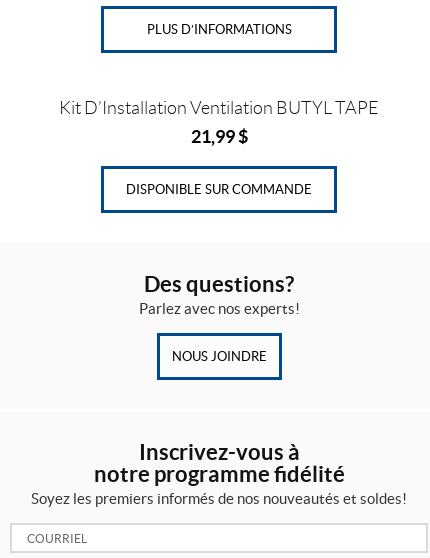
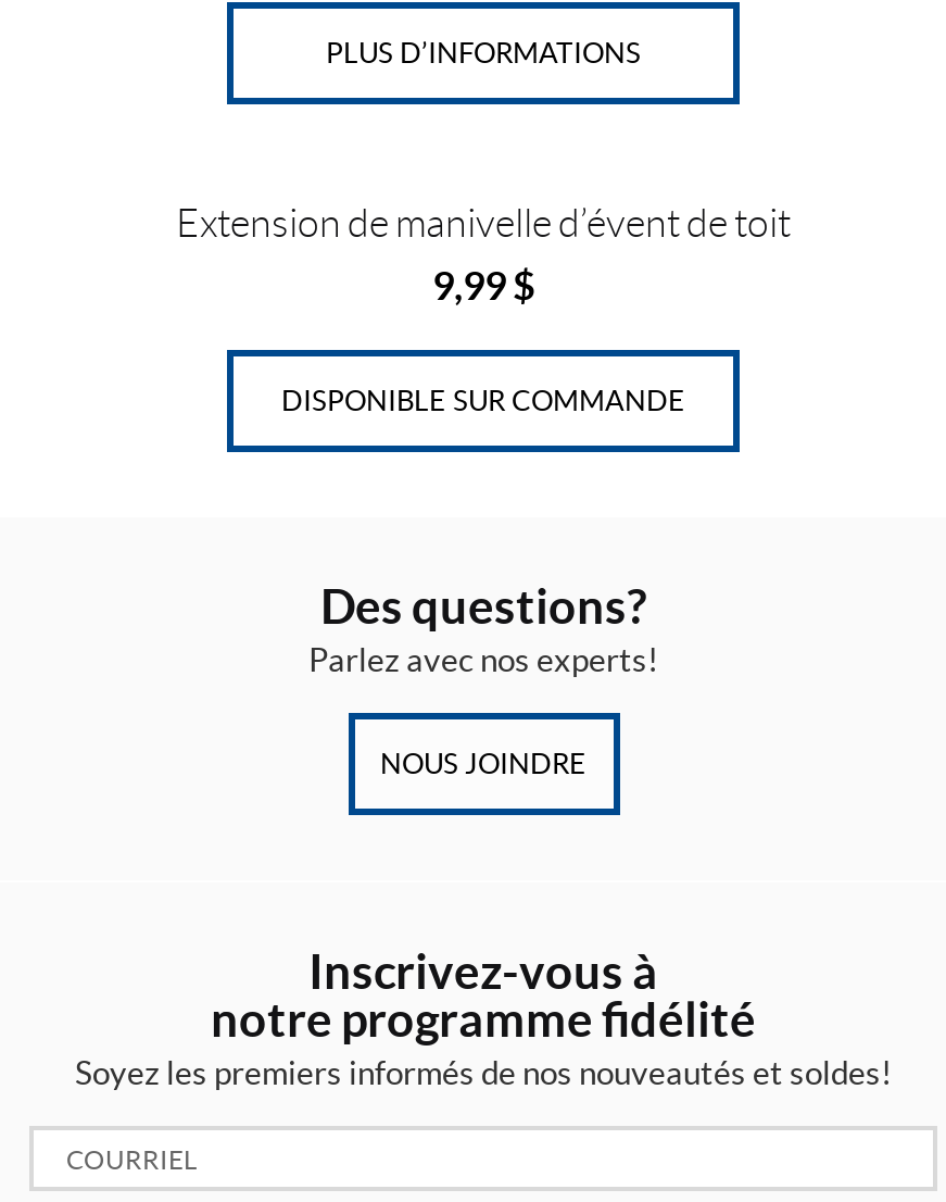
[59,98,379,147] Kit D’Installation Ventilation BUTYL TAPE | 21,99$ -> [176,203,791,310] Extension de manivelle d’évent de toit | 9,99$

